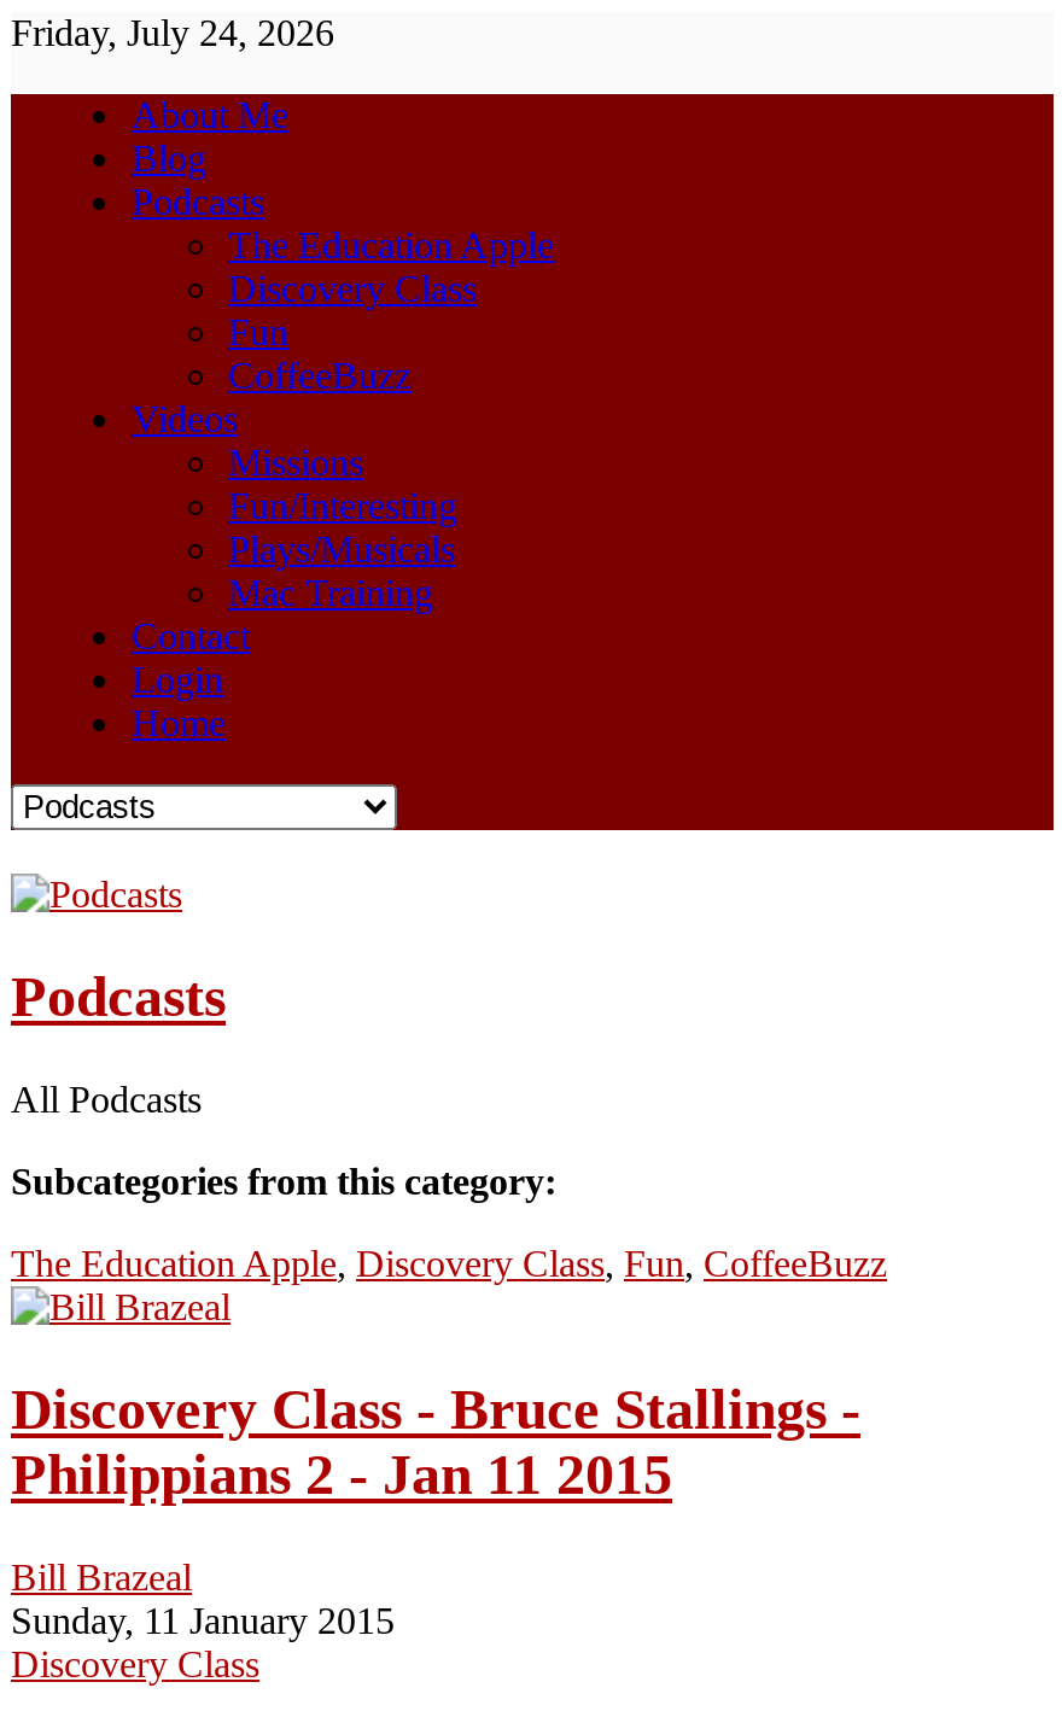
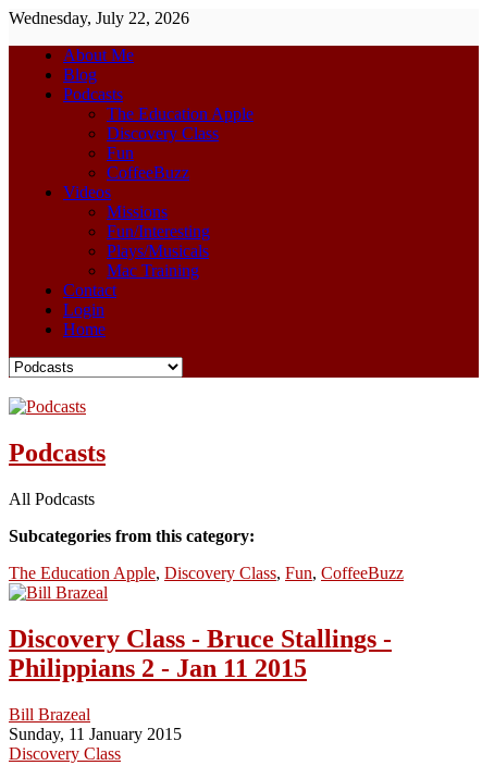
[11,12,334,53] Friday, July 24, 2026 -> [9,9,189,27] Wednesday, July 22, 2026

